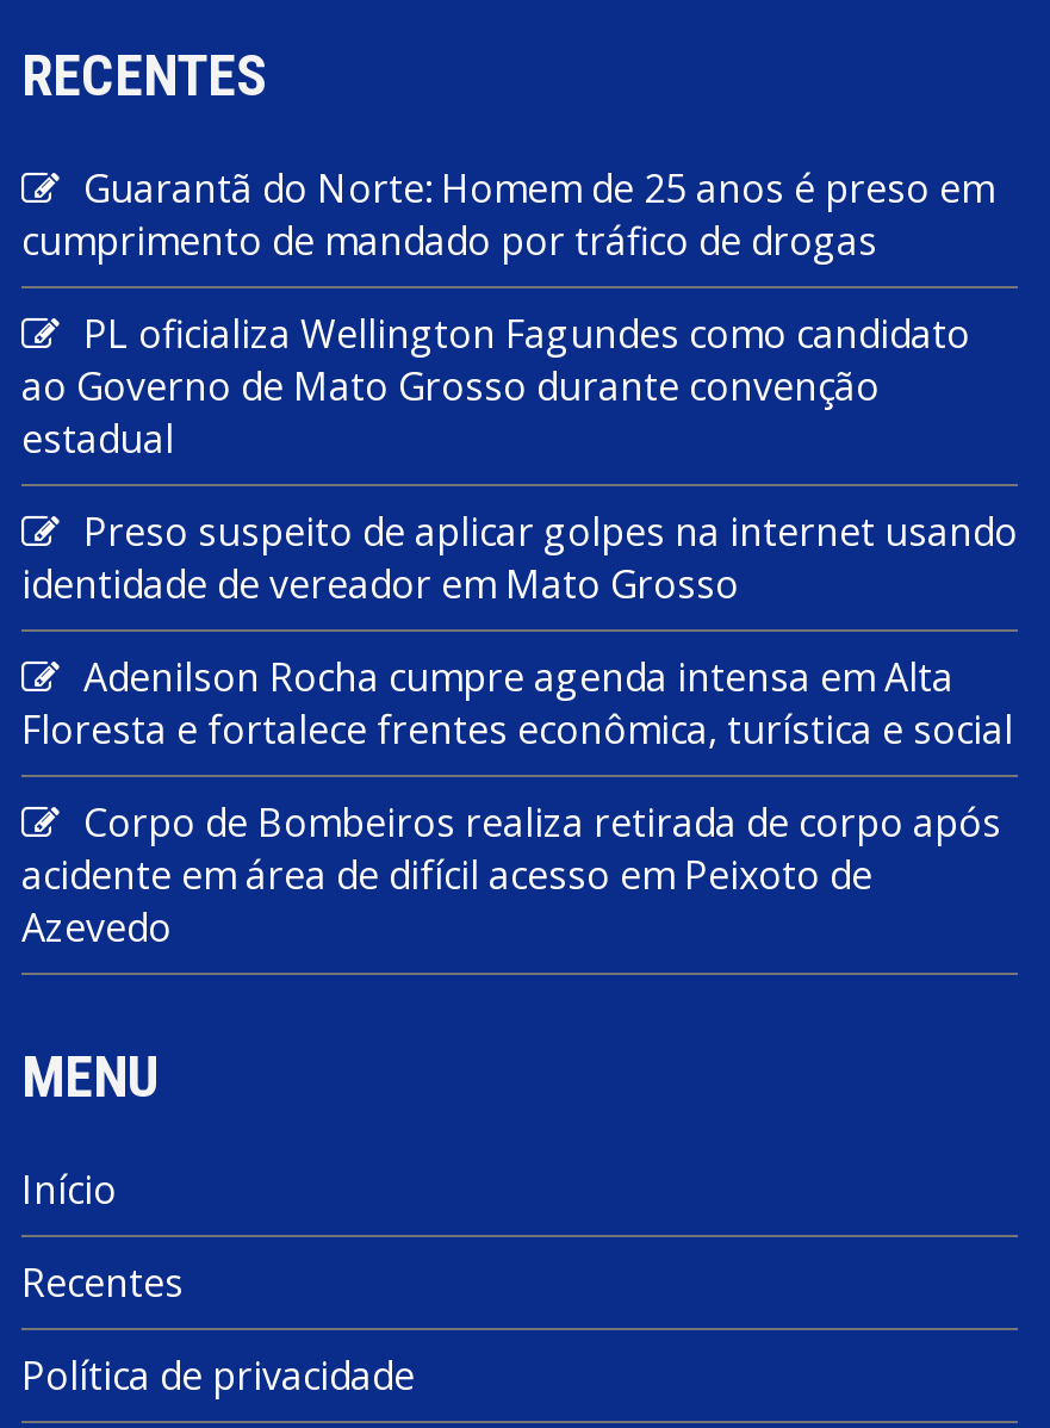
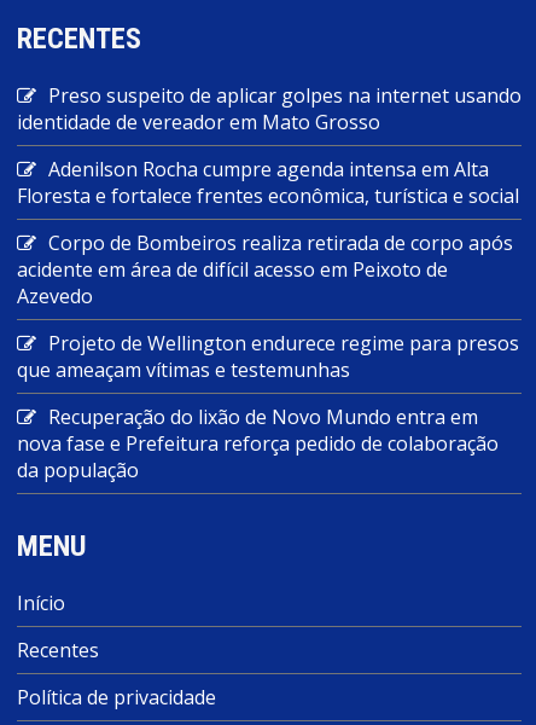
[21,163,994,466] Guarantã do Norte: Homem de 25 anos é preso em | cumprimento de mandado por tráfico de drogas | PL oficializa Wellington Fagundes como candidato | ao Governo de Mato Grosso durante convenção | estadual -> none
moved [21,506,1018,954] -> [17,83,522,310]: Preso suspeito de aplicar golpes na internet usando | identidade de vereador em Mato Grosso | Adenilson Rocha cumpre agenda intensa em Alta | Floresta e fortalece frentes econômica, turística e social | Corpo de Bombeiros realiza retirada de corpo após | acidente em área de difícil acesso em Peixoto de | Azevedo
none -> [17,330,519,484] Projeto de Wellington endurece regime para presos | que ameaçam vítimas e testemunhas | Recuperação do lixão de Novo Mundo entra em | nova fase e Prefeitura reforça pedido de colaboração | da população

